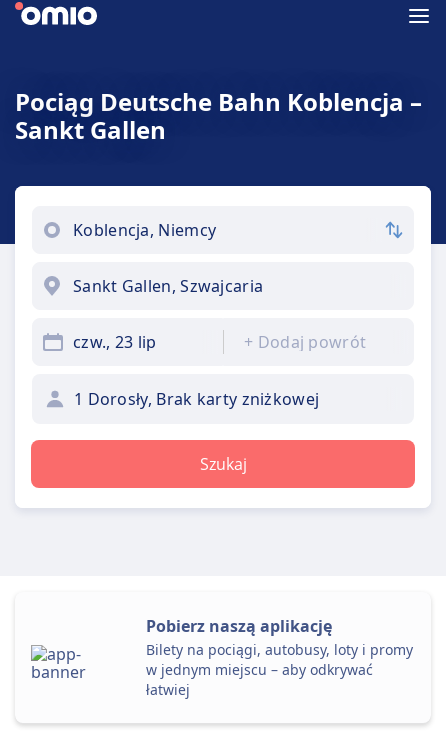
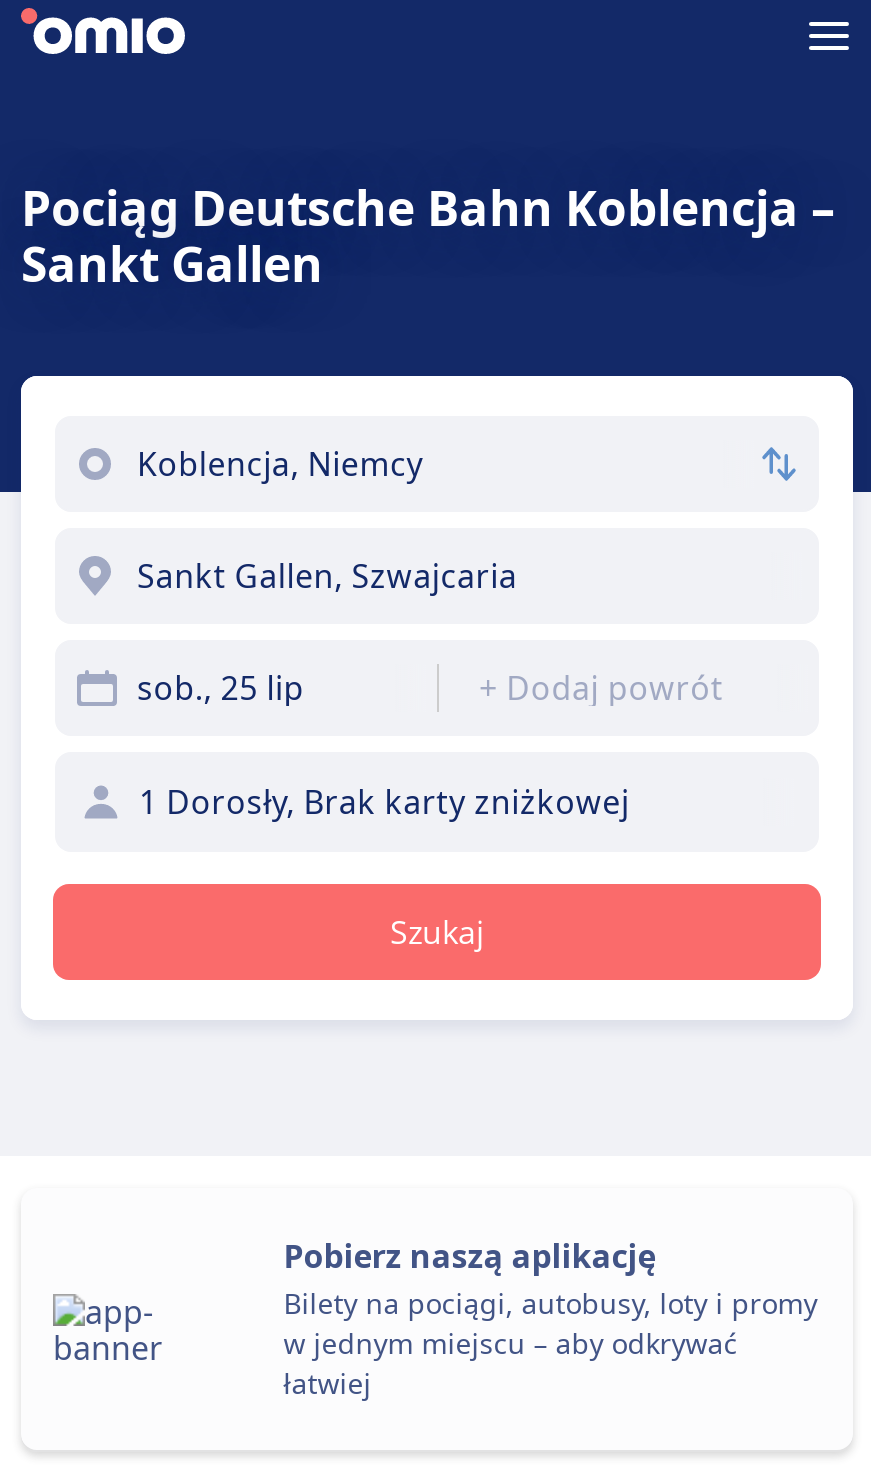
[73,331,157,353] czw., 23 lip -> [137,666,304,710] sob., 25 lip

